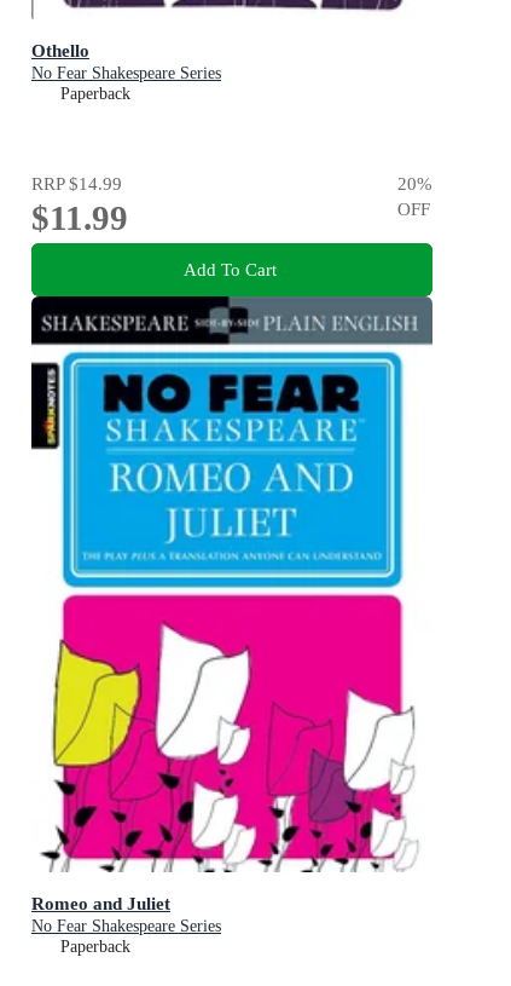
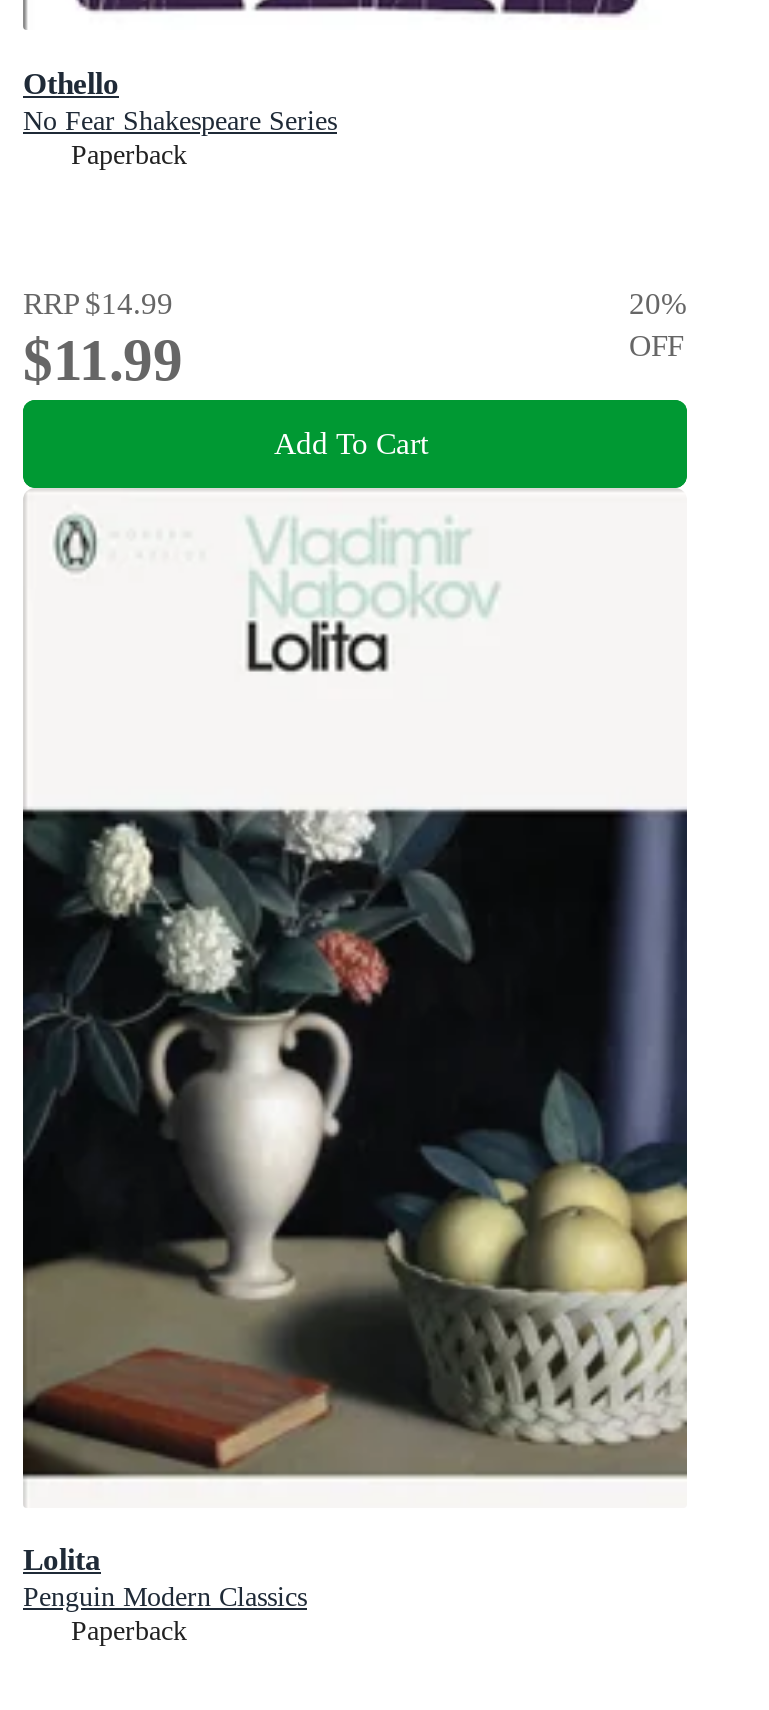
[30,295,434,936] [image] | Romeo and Juliet | No Fear Shakespeare Series -> [21,486,689,1613] [image] | Lolita | Penguin Modern Classics

